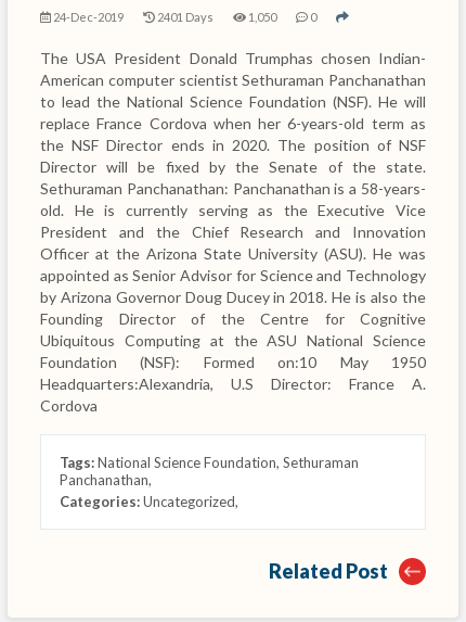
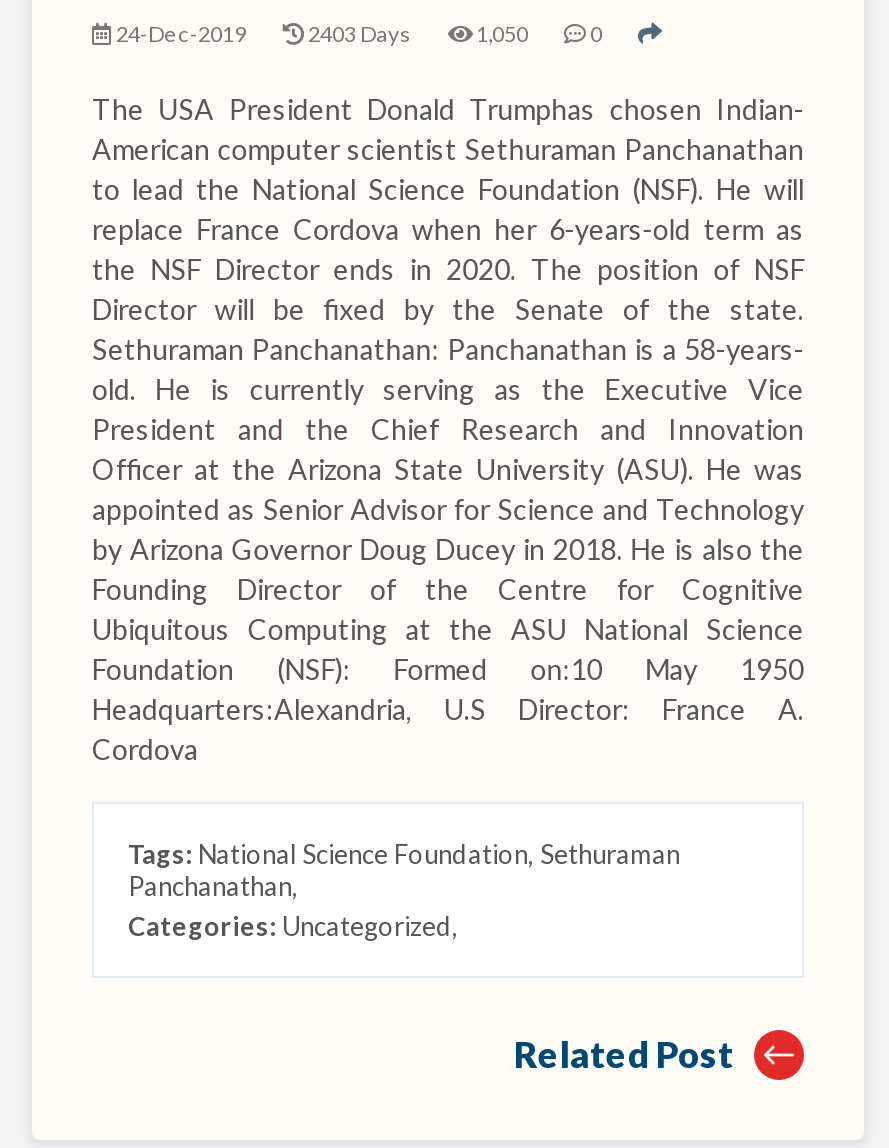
[155,10,213,24] 2401 Days -> [304,20,412,46] 2403 Days

